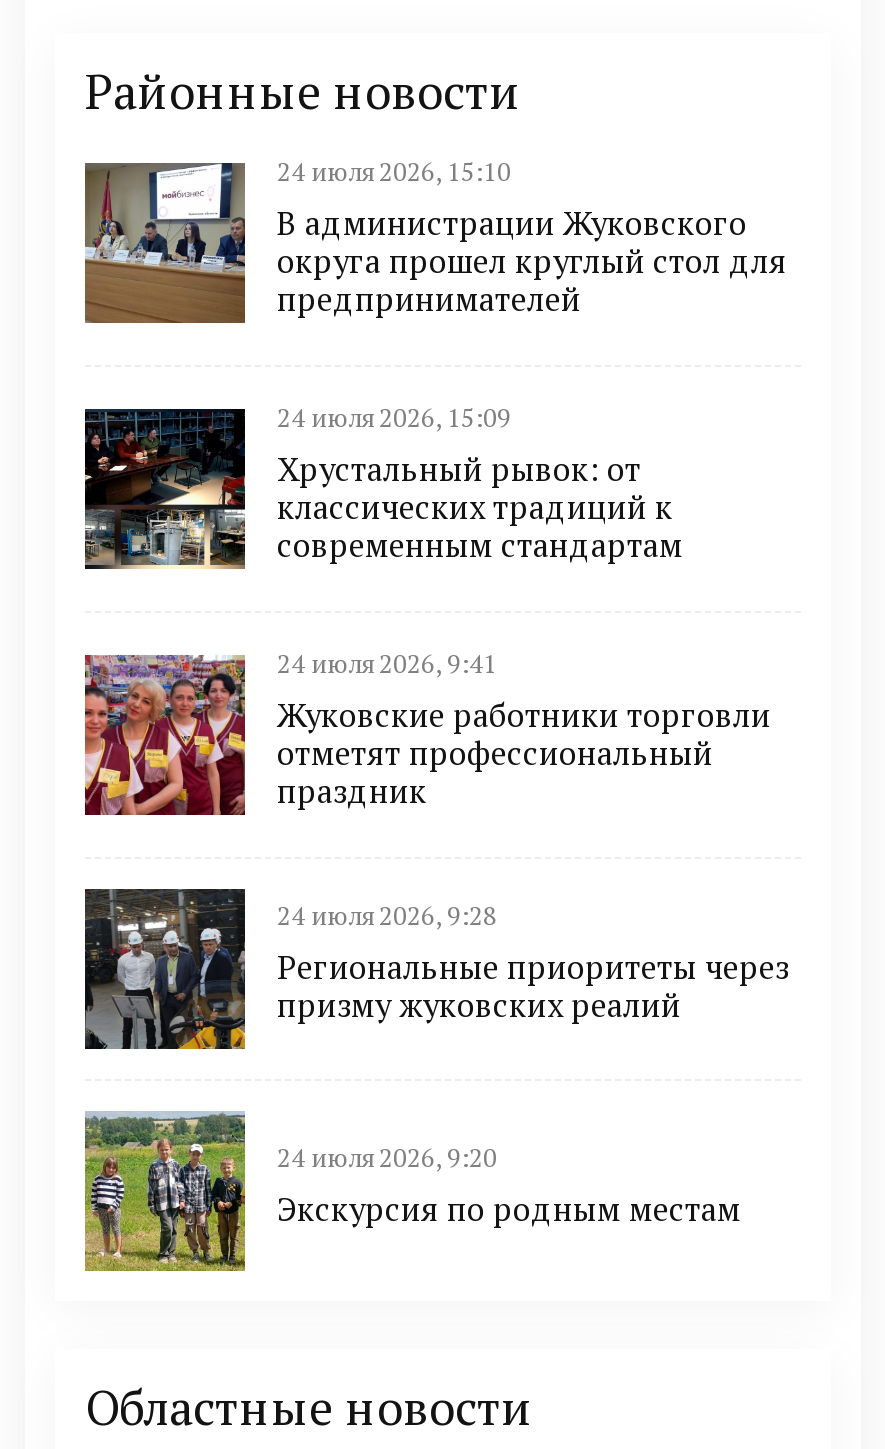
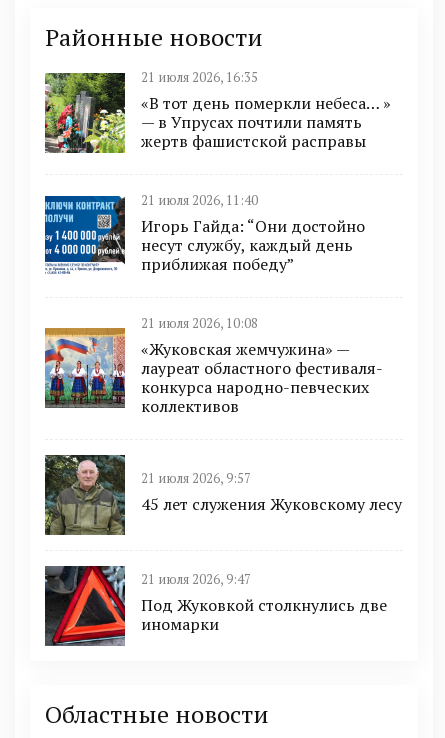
[85,154,787,325] [image] | 24 июля 2026, 15:10 | В администрации Жуковского | округа прошел круглый стол для | предпринимателей -> [45,69,391,154] [image] | 21 июля 2026, 16:35 | «В тот день померкли небеса… » | — в Упрусах почтили память | жертв фашистской расправы
[83,400,683,571] [image] | 24 июля 2026, 15:09 | Хрустальный рывок: от | классических традиций к | современным стандартам -> [44,192,365,276] [image] | 21 июля 2026, 11:40 | Игорь Гайда: “Они достойно | несут службу, каждый день | приближая победу”
[83,646,771,817] [image] | 24 июля 2026, 9:41 | Жуковские работники торговли | отметят профессиональный | праздник -> [44,315,383,417] [image] | 21 июля 2026, 10:08 | «Жуковская жемчужина» — | лауреат областного фестиваля- | конкурса народно-певческих | коллективов
[87,887,789,1051] [image] | 24 июля 2026, 9:28 | Региональные приоритеты через | призму жуковских реалий -> [45,454,402,536] [image] | 21 июля 2026, 9:57 | 45 лет служения Жуковскому лесу
[83,1111,741,1273] [image] | 24 июля 2026, 9:20 | Экскурсия по родным местам -> [44,565,387,647] [image] | 21 июля 2026, 9:47 | Под Жуковкой столкнулись две | иномарки

